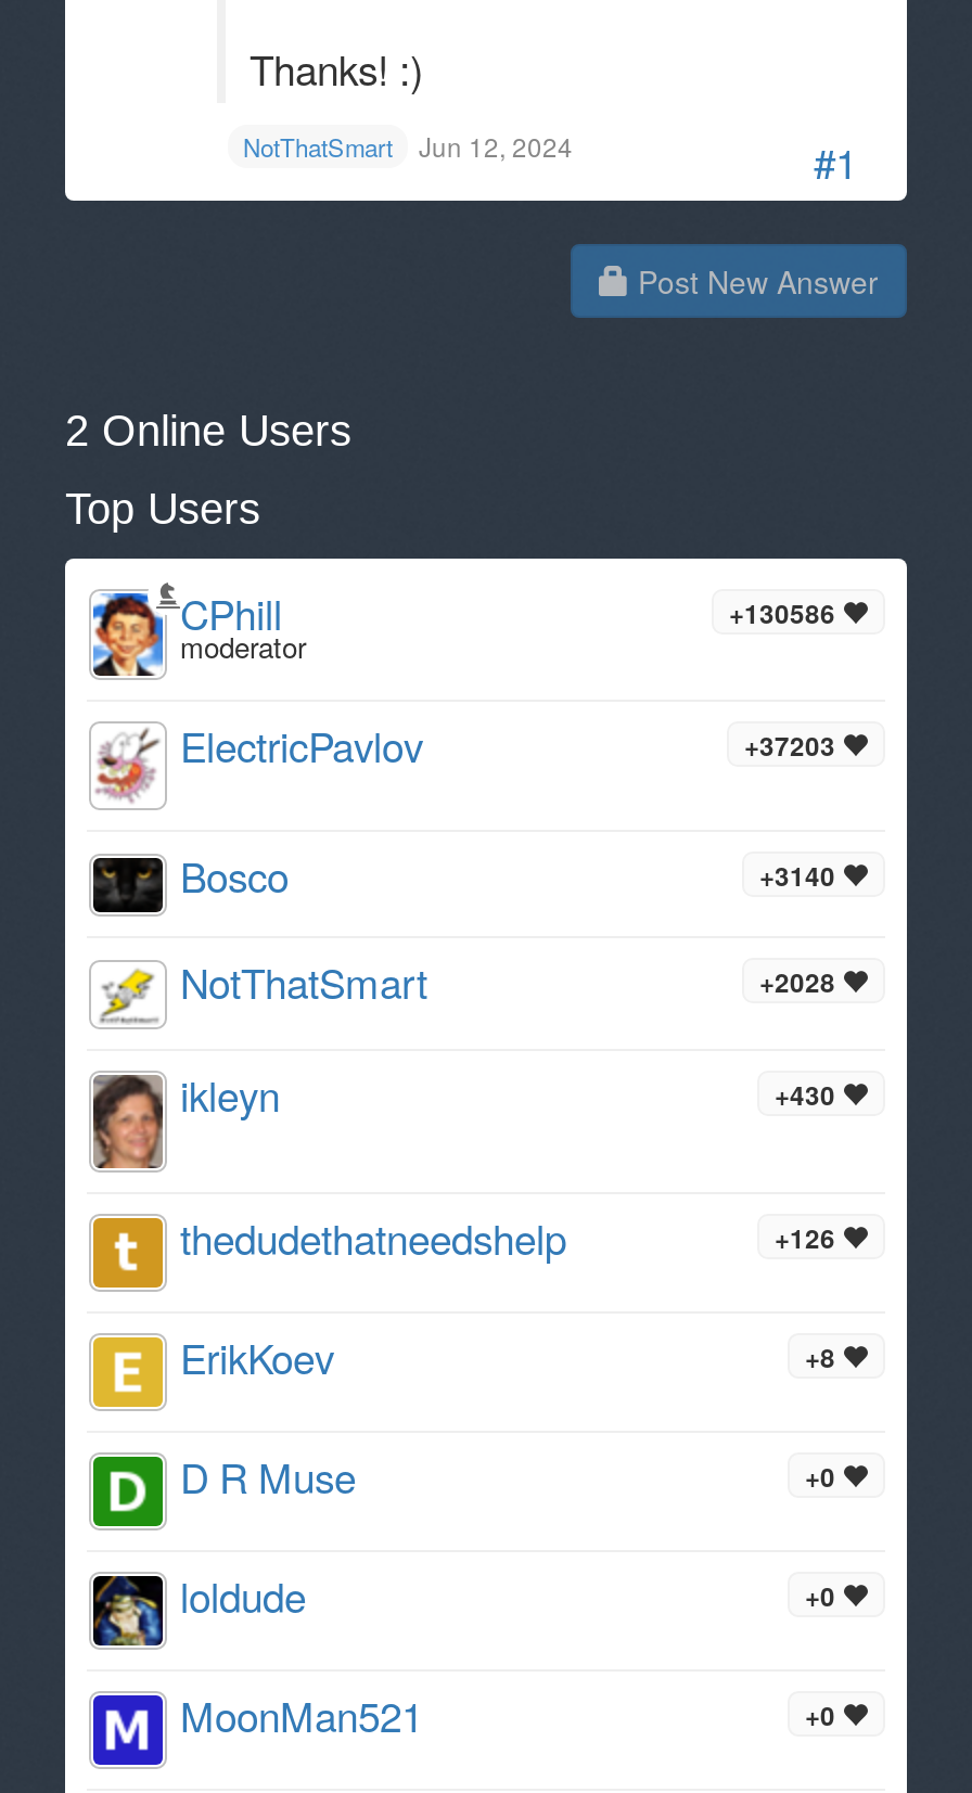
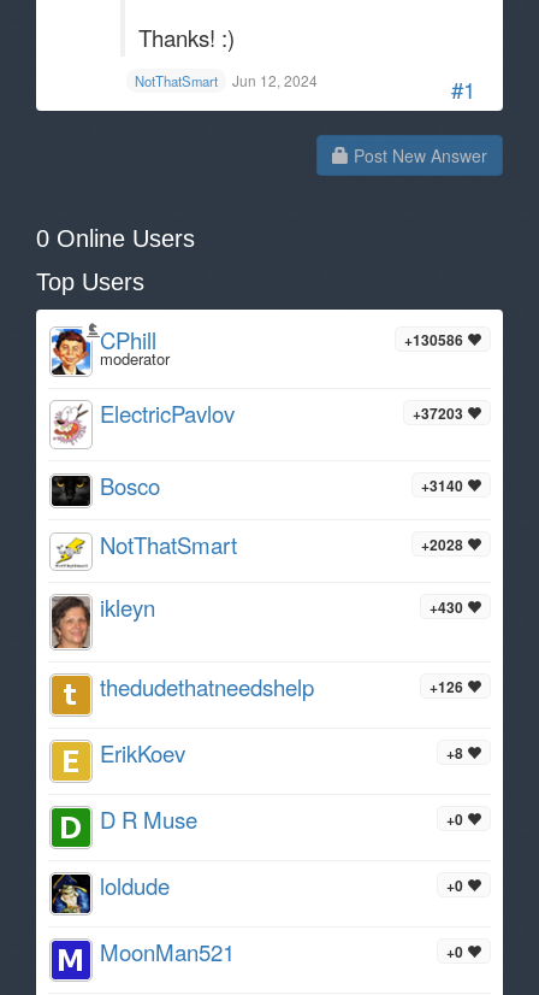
[65,407,351,454] 2 Online Users -> [36,225,195,252] 0 Online Users

